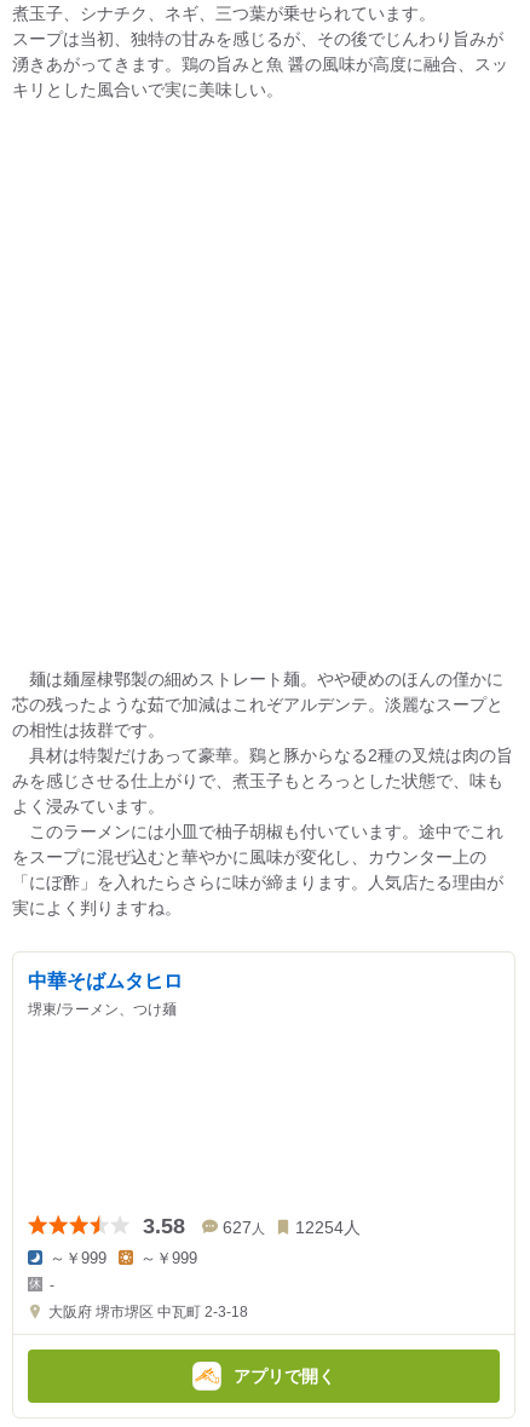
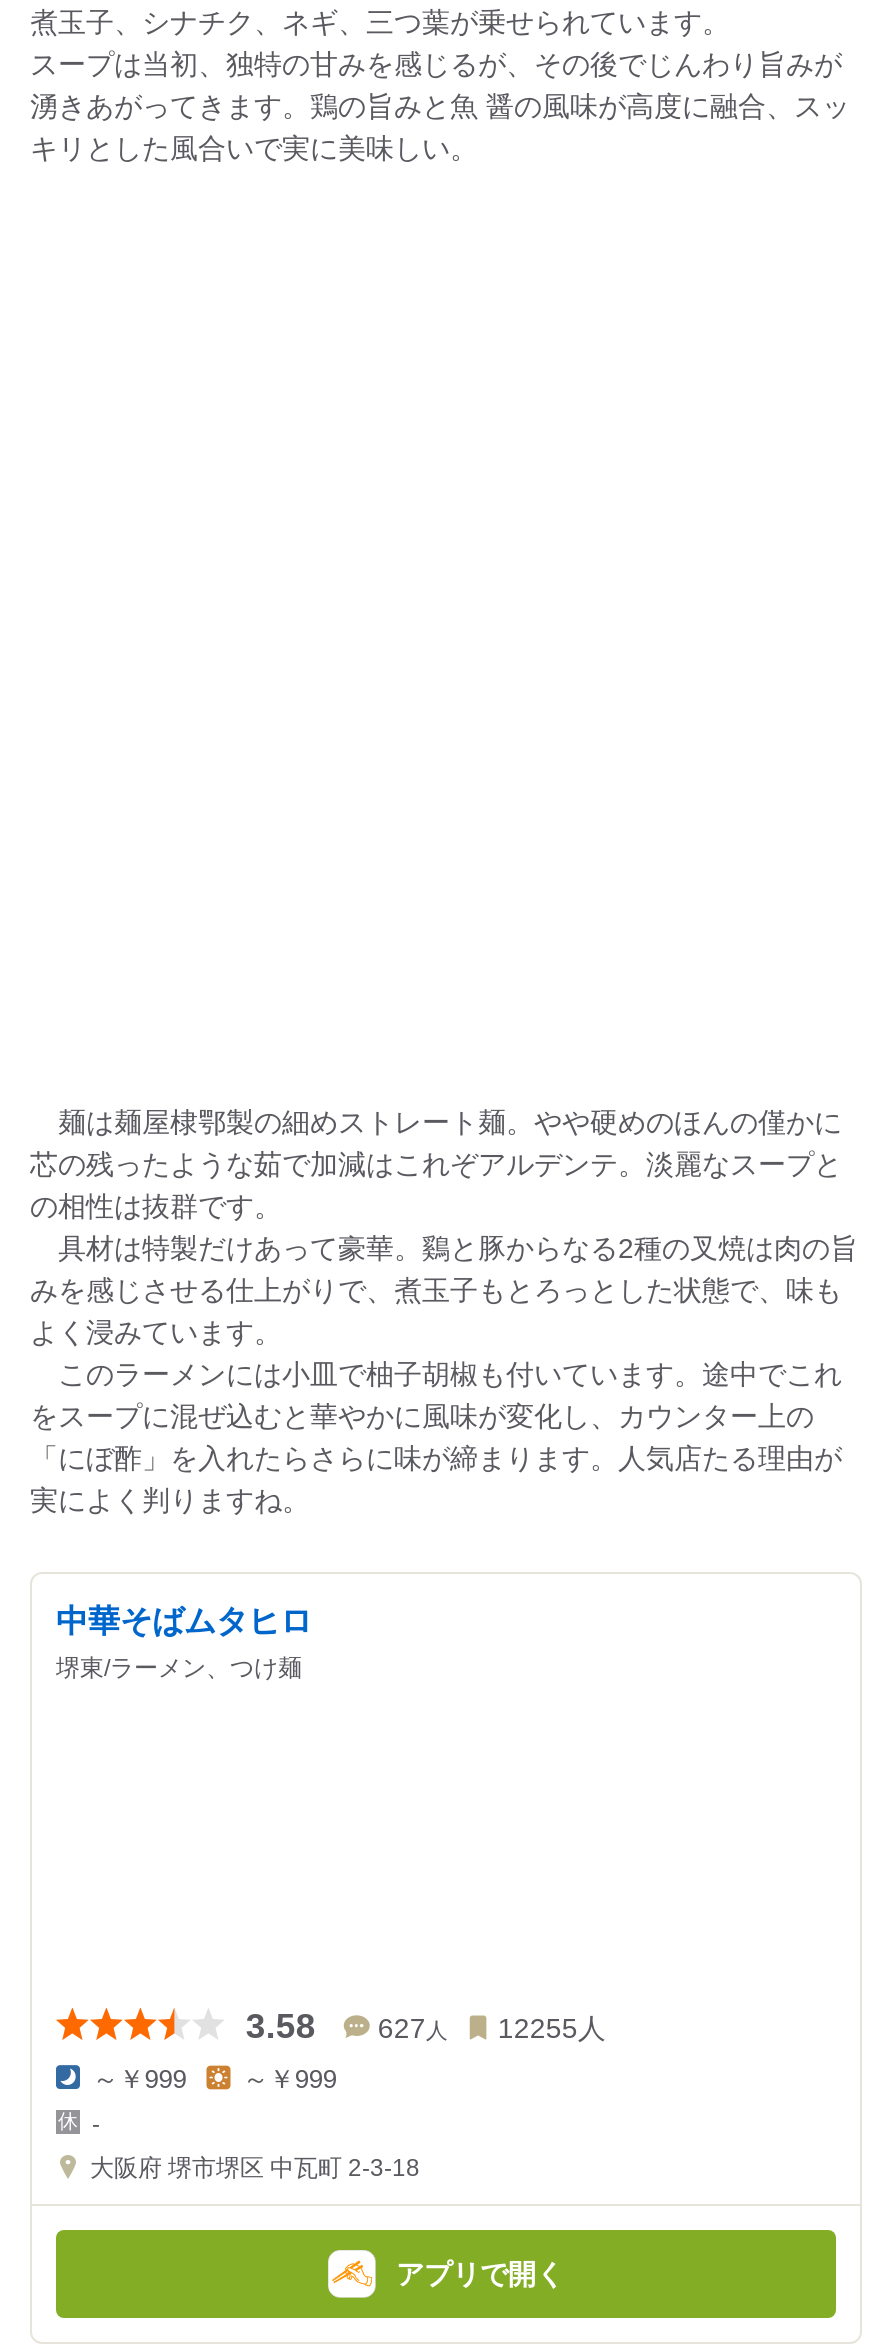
[143,1214,360,1238] 3.58 627人 12254人 -> [246,2006,606,2046] 3.58 627人 12255人

